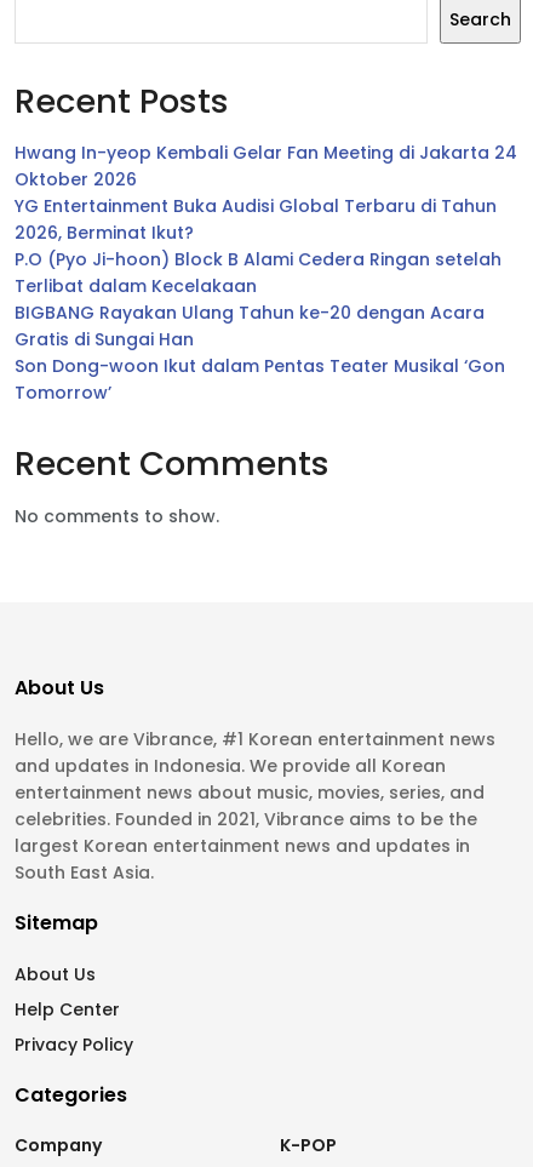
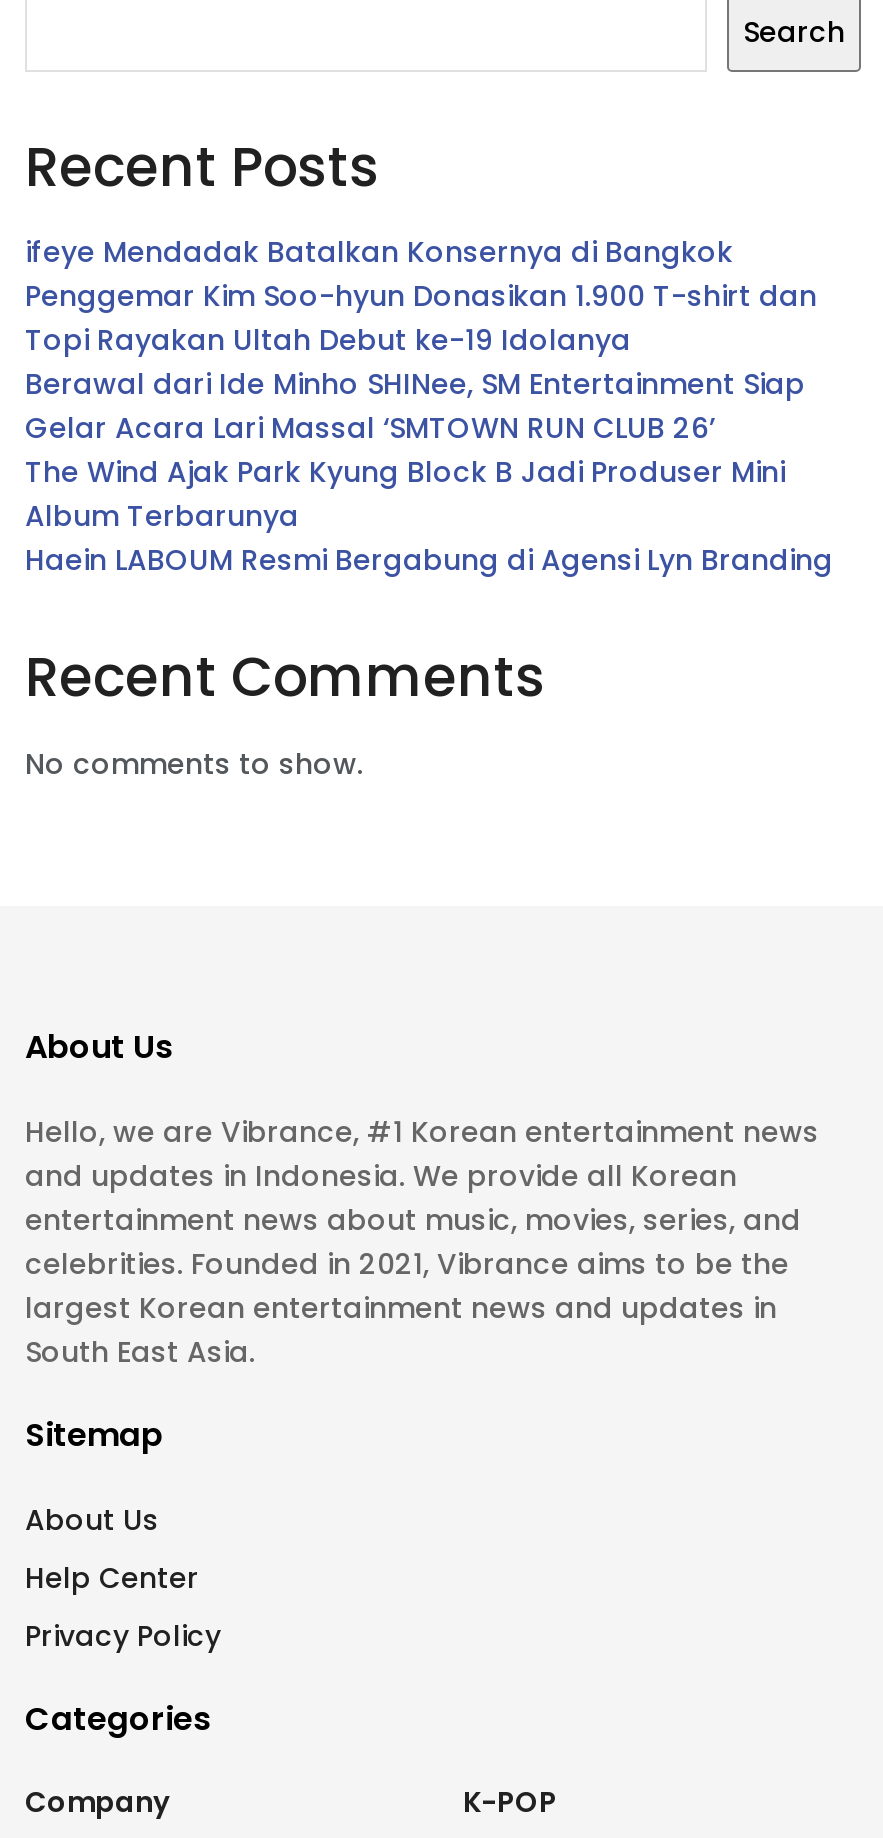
[15,141,517,405] Hwang In-yeop Kembali Gelar Fan Meeting di Jakarta 24 | Oktober 2026 | YG Entertainment Buka Audisi Global Terbaru di Tahun | 2026, Berminat Ikut? | P.O (Pyo Ji-hoon) Block B Alami Cedera Ringan setelah | Terlibat dalam Kecelakaan | BIGBANG Rayakan Ulang Tahun ke-20 dengan Acara | Gratis di Sungai Han | Son Dong-woon Ikut dalam Pentas Teater Musikal ‘Gon | Tomorrow’ -> [25,232,833,580] ifeye Mendadak Batalkan Konsernya di Bangkok | Penggemar Kim Soo-hyun Donasikan 1.900 T-shirt dan | Topi Rayakan Ultah Debut ke-19 Idolanya | Berawal dari Ide Minho SHINee, SM Entertainment Siap | Gelar Acara Lari Massal ‘SMTOWN RUN CLUB 26’ | The Wind Ajak Park Kyung Block B Jadi Produser Mini | Album Terbarunya | Haein LABOUM Resmi Bergabung di Agensi Lyn Branding

